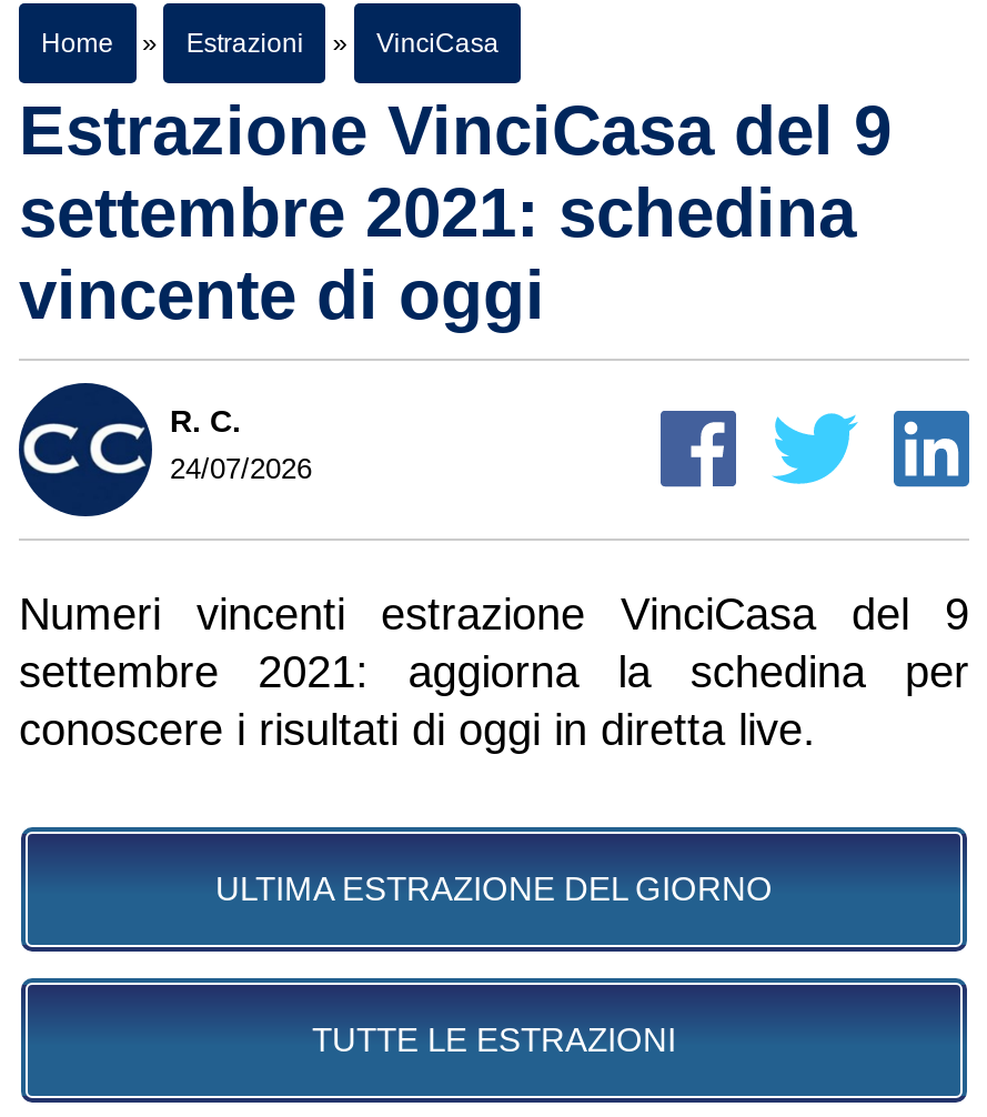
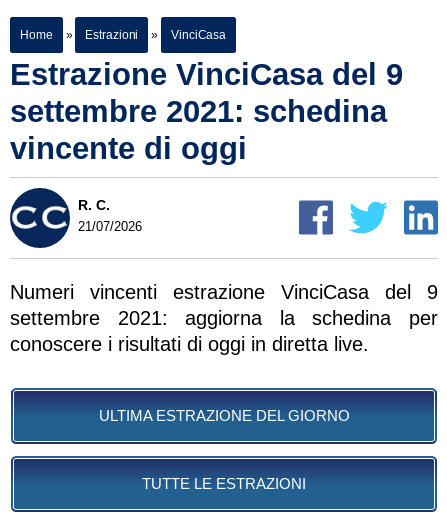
[170,452,312,486] 24/07/2026 -> [78,219,142,234] 21/07/2026

